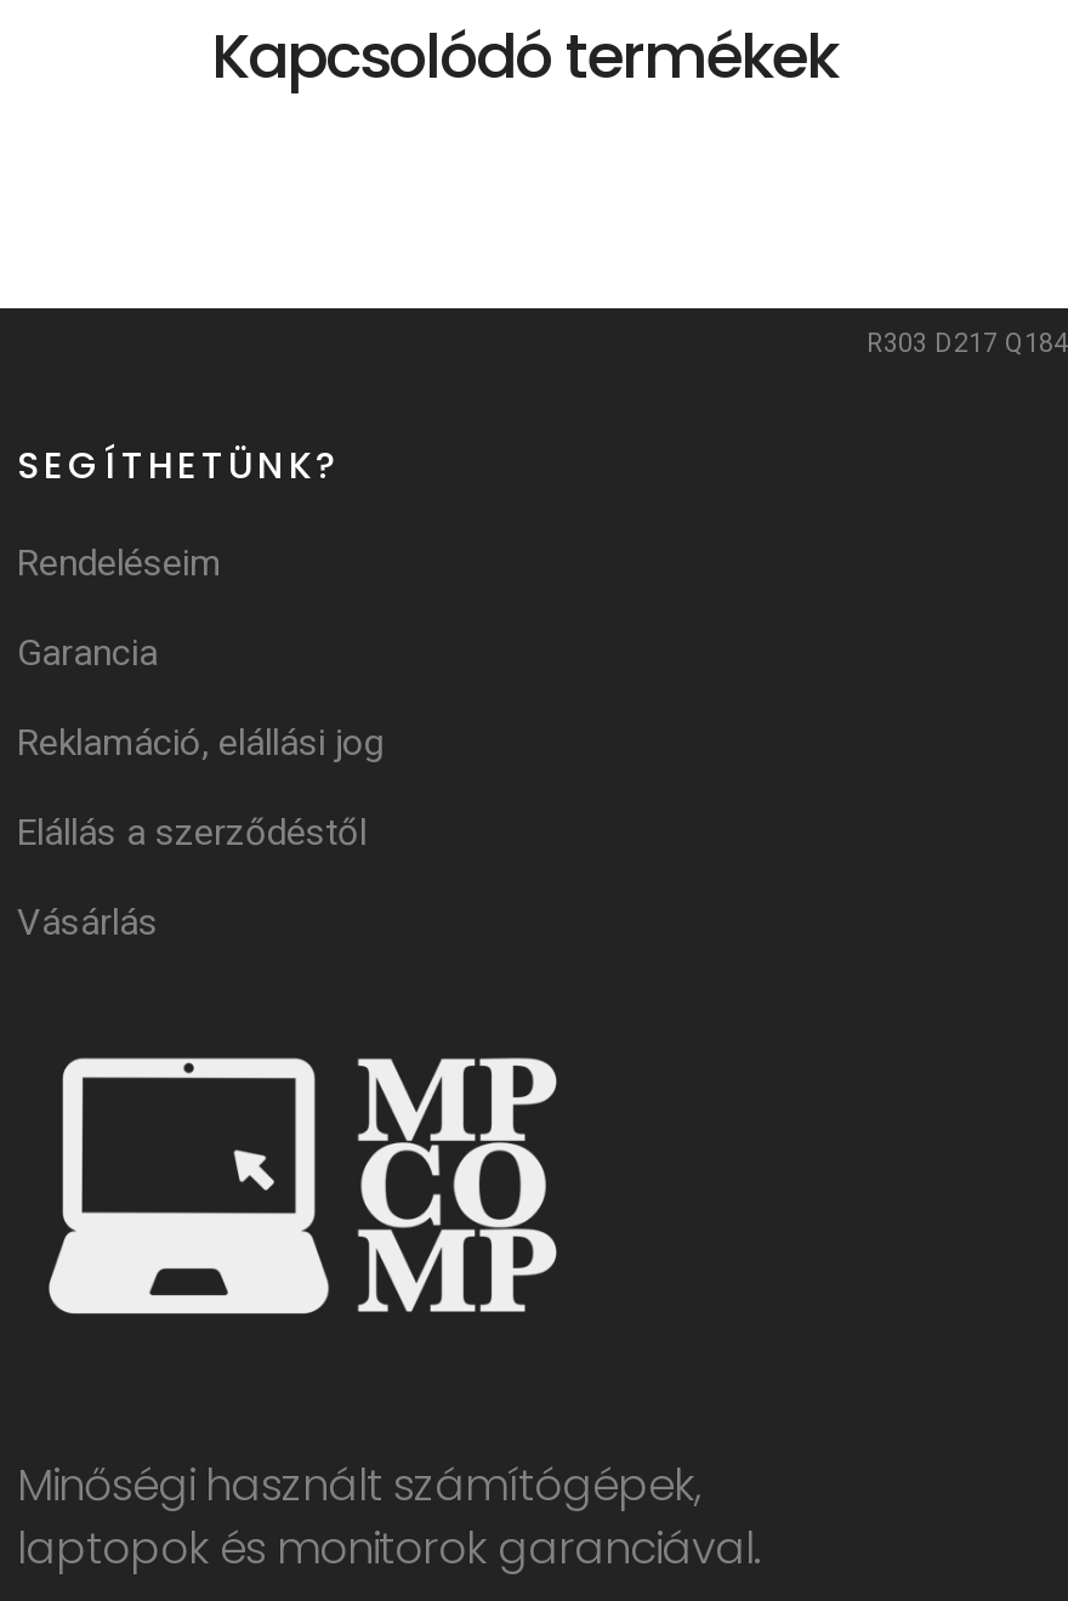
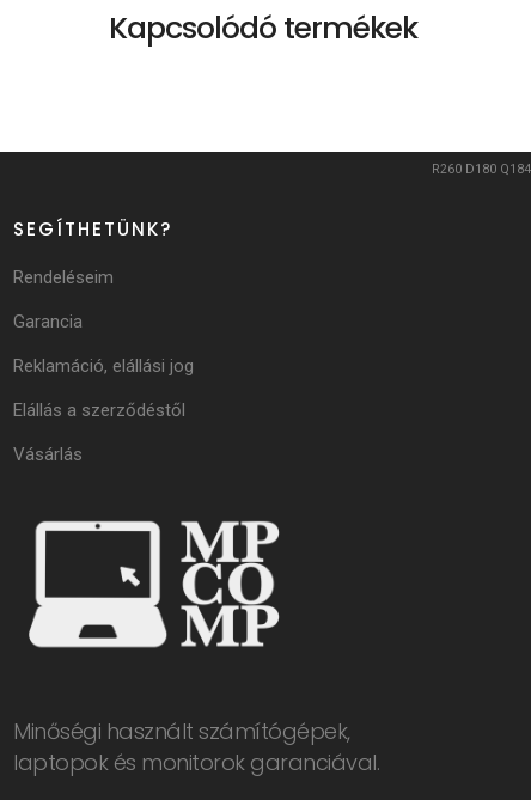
[867,327,1068,359] R303 D217 Q184 -> [432,161,531,177] R260 D180 Q184

